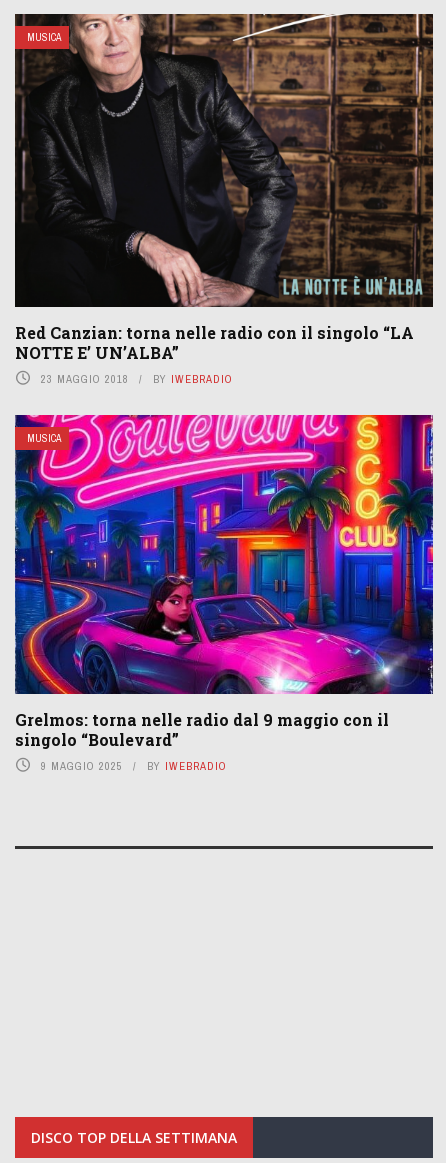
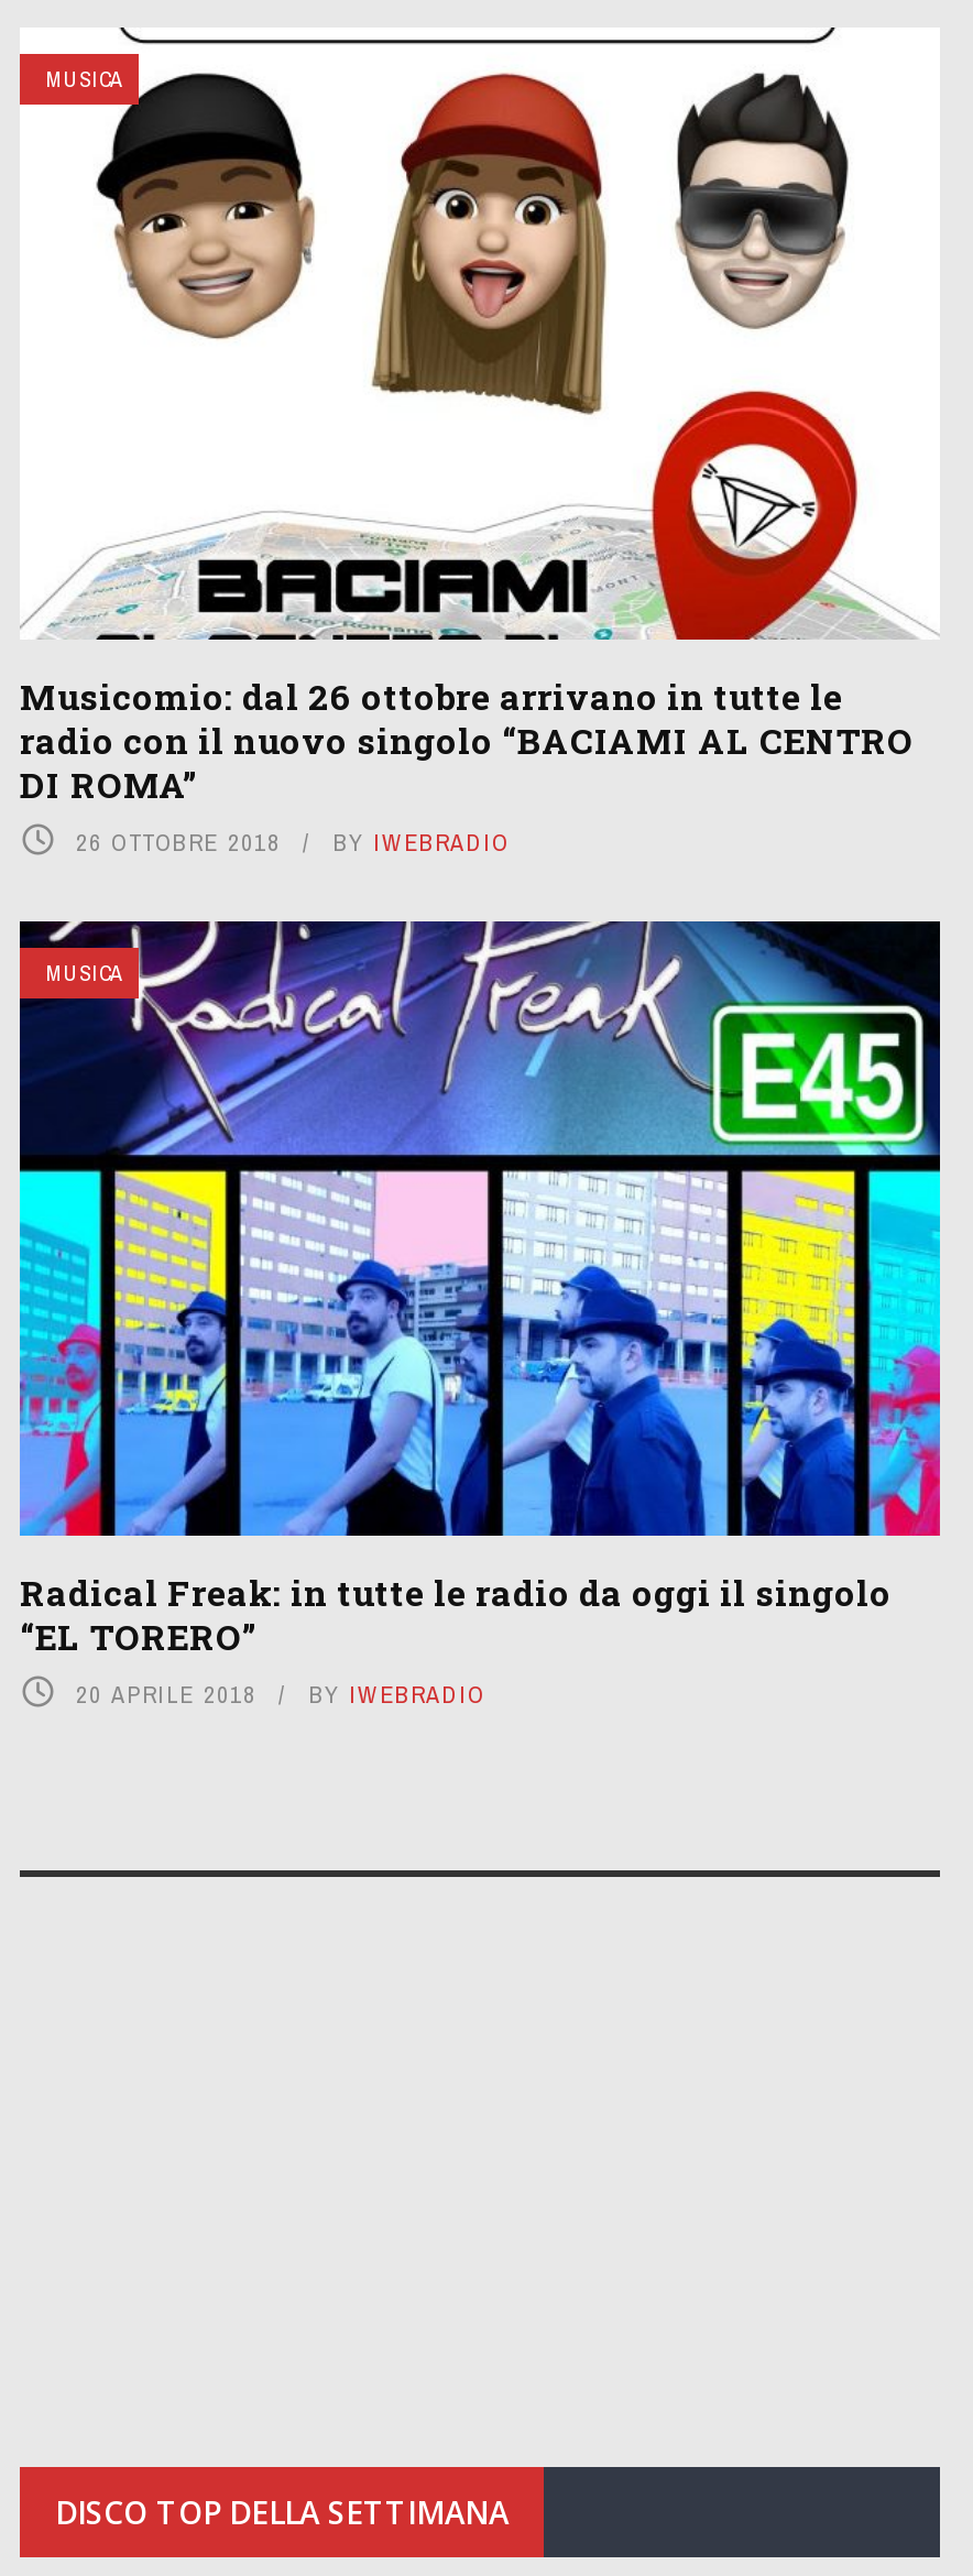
[14,13,434,386] [image] | Red Canzian: torna nelle radio con il singolo “LA | NOTTE E’ UN’ALBA” | 23 MAGGIO 2018 -> [20,26,940,858] [image] | Musicomio: dal 26 ottobre arrivano in tutte le | radio con il nuovo singolo “BACIAMI AL CENTRO | DI ROMA” | 26 OTTOBRE 2018
[14,414,434,773] [image] | Grelmos: torna nelle radio dal 9 maggio con il | singolo “Boulevard” | 9 MAGGIO 2025 -> [18,918,942,1710] [image] | Radical Freak: in tutte le radio da oggi il singolo | “EL TORERO” | 20 APRILE 2018

